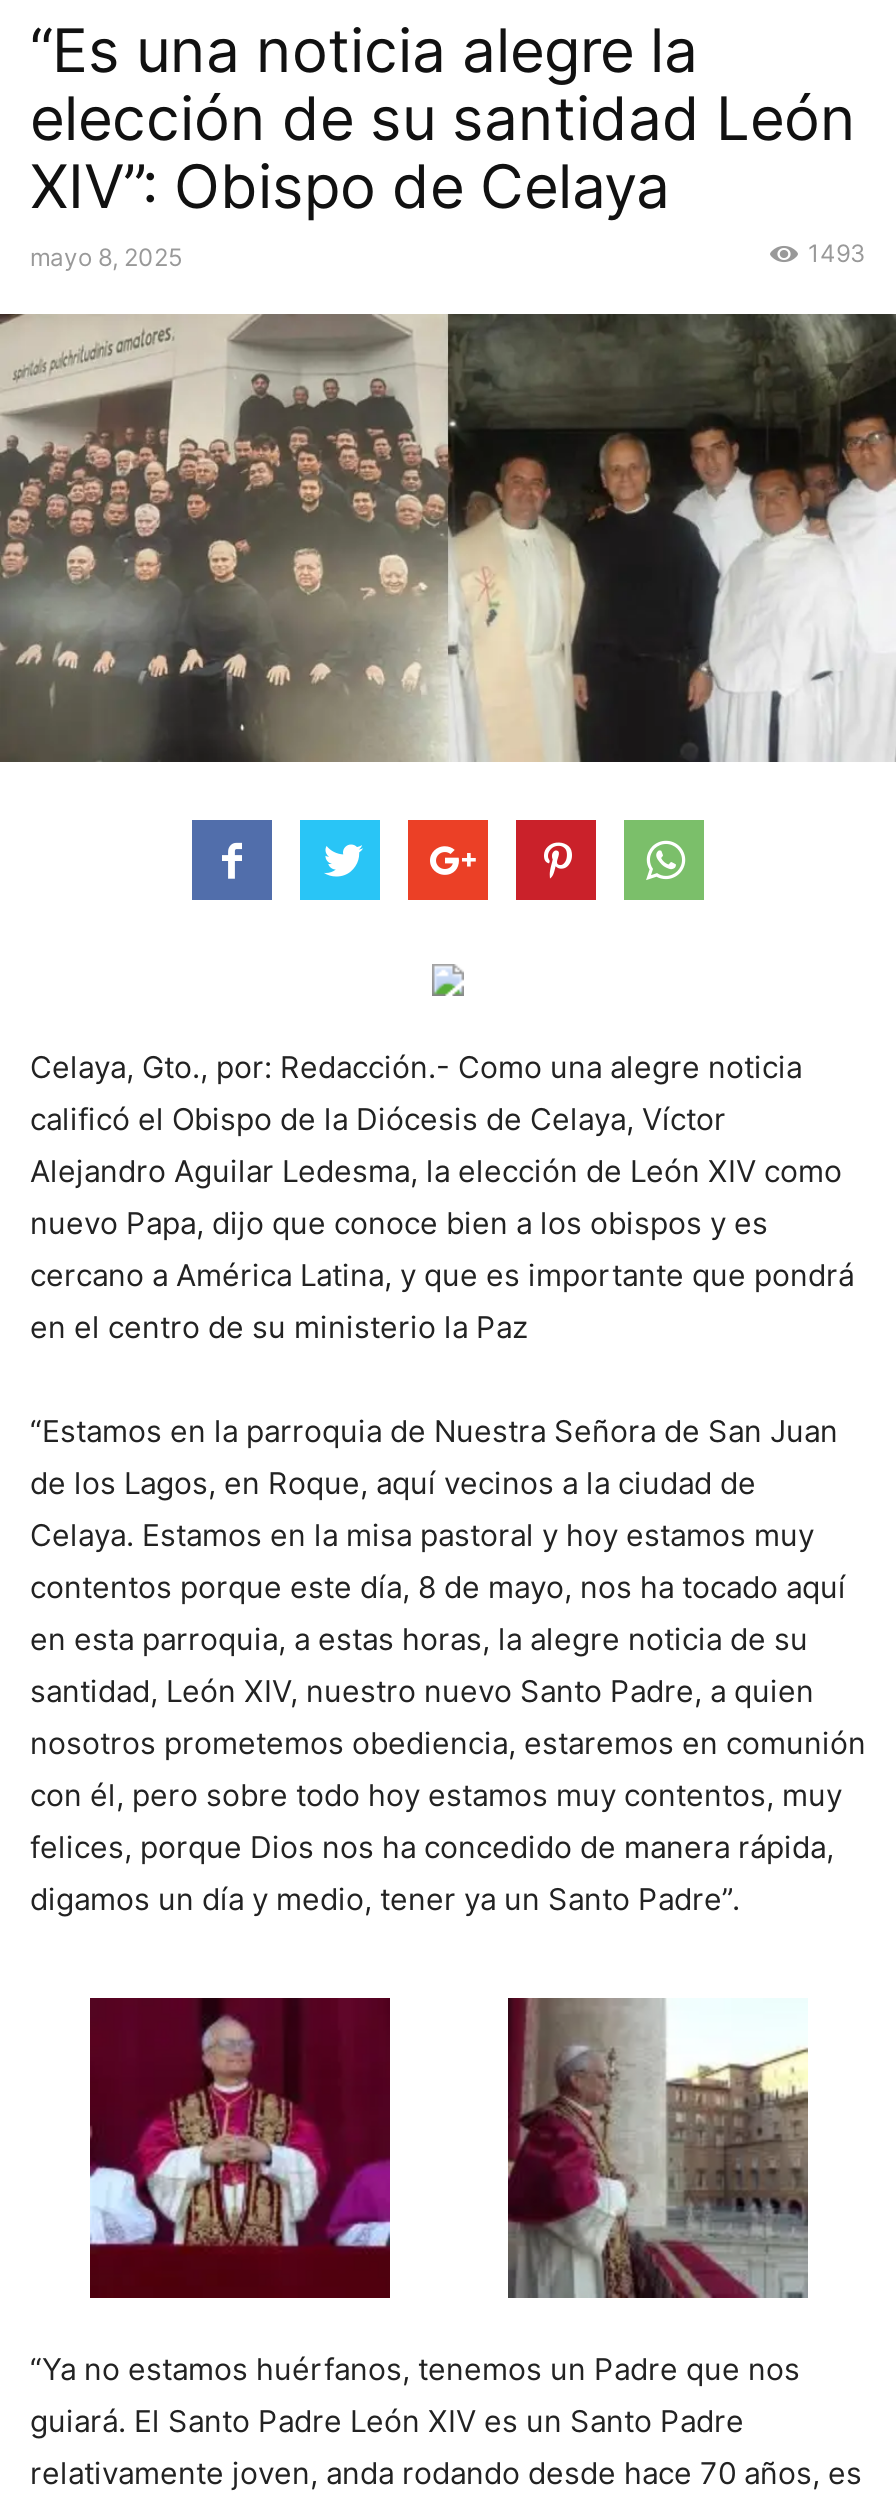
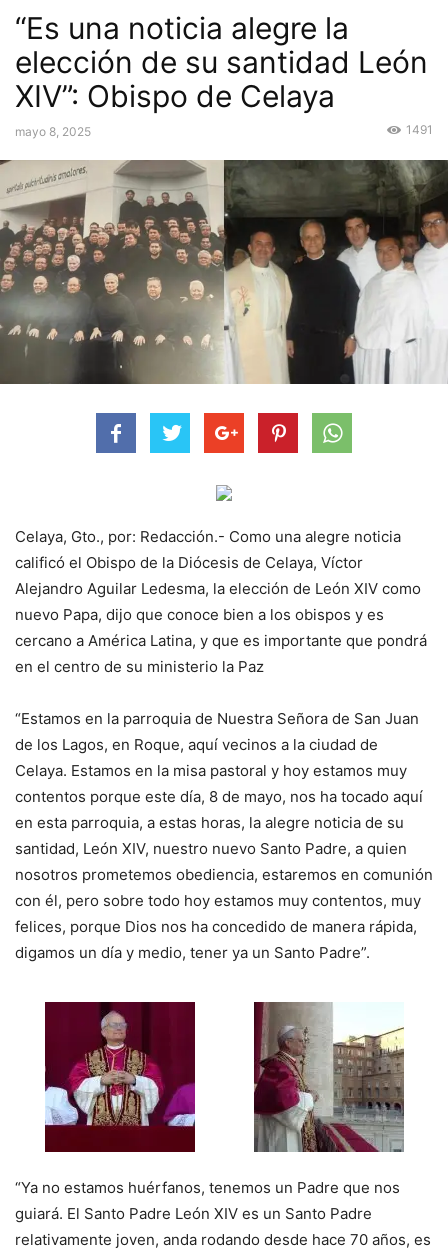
[808,238,866,268] 1493 -> [406,122,433,137] 1491

